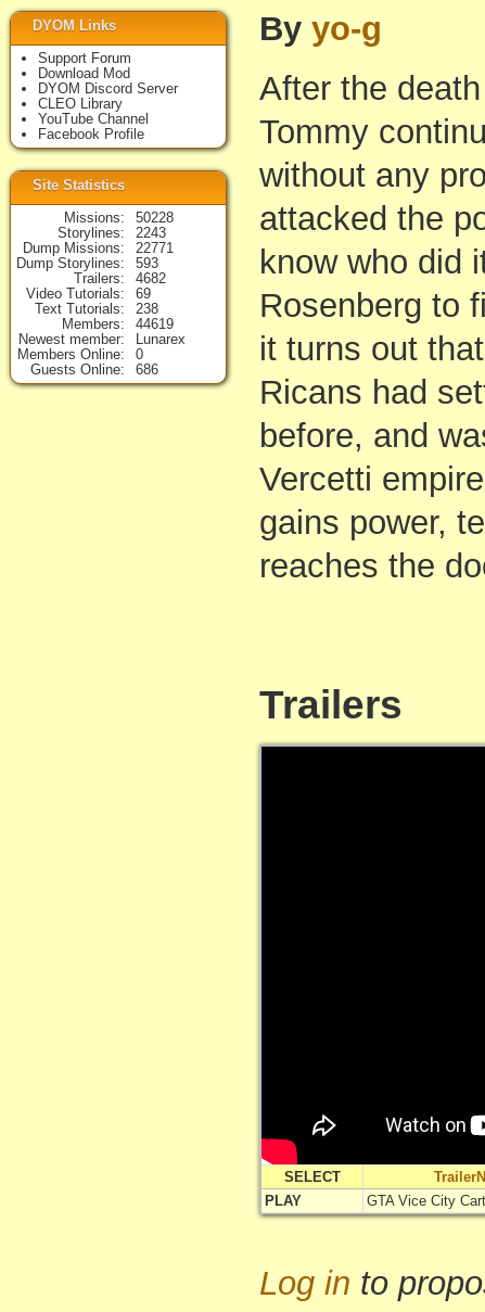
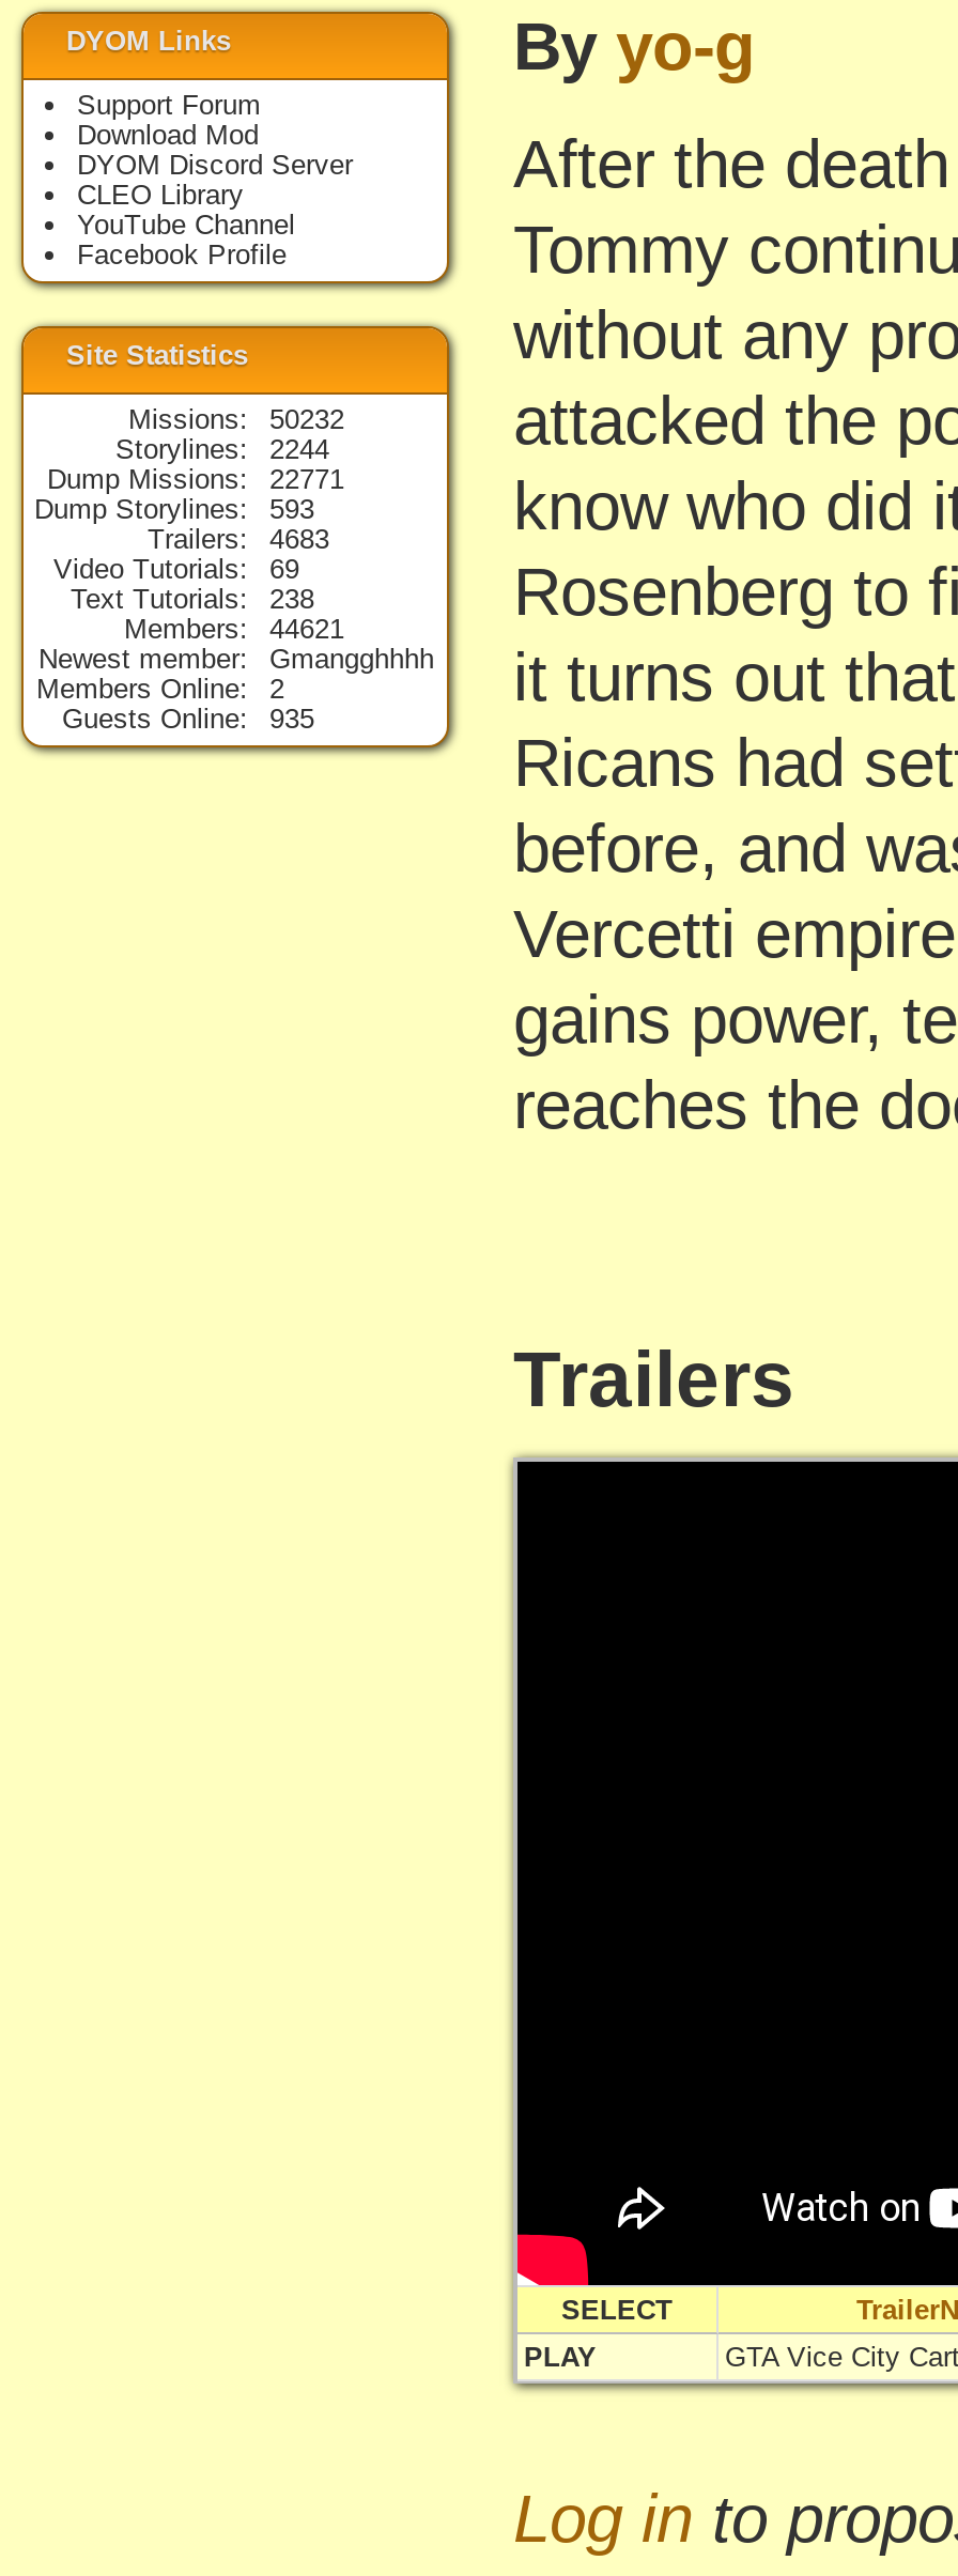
[64,209,174,226] Missions 50228 -> [128,403,344,435] Missions 50232
[58,225,166,241] Storylines 2243 -> [115,433,329,465] Storylines 2244
[74,270,166,286] Trailers 4682 -> [148,523,329,555] Trailers 4683
[62,316,174,332] Members 44619 -> [124,613,344,645] Members 44621
[136,331,186,347] Lunarex -> [269,643,434,675] Gmangghhhh
[17,346,143,362] Members Online 0 -> [36,673,284,705] Members Online 2
[30,361,158,378] Guests Online 686 -> [62,703,314,735] Guests Online 935

